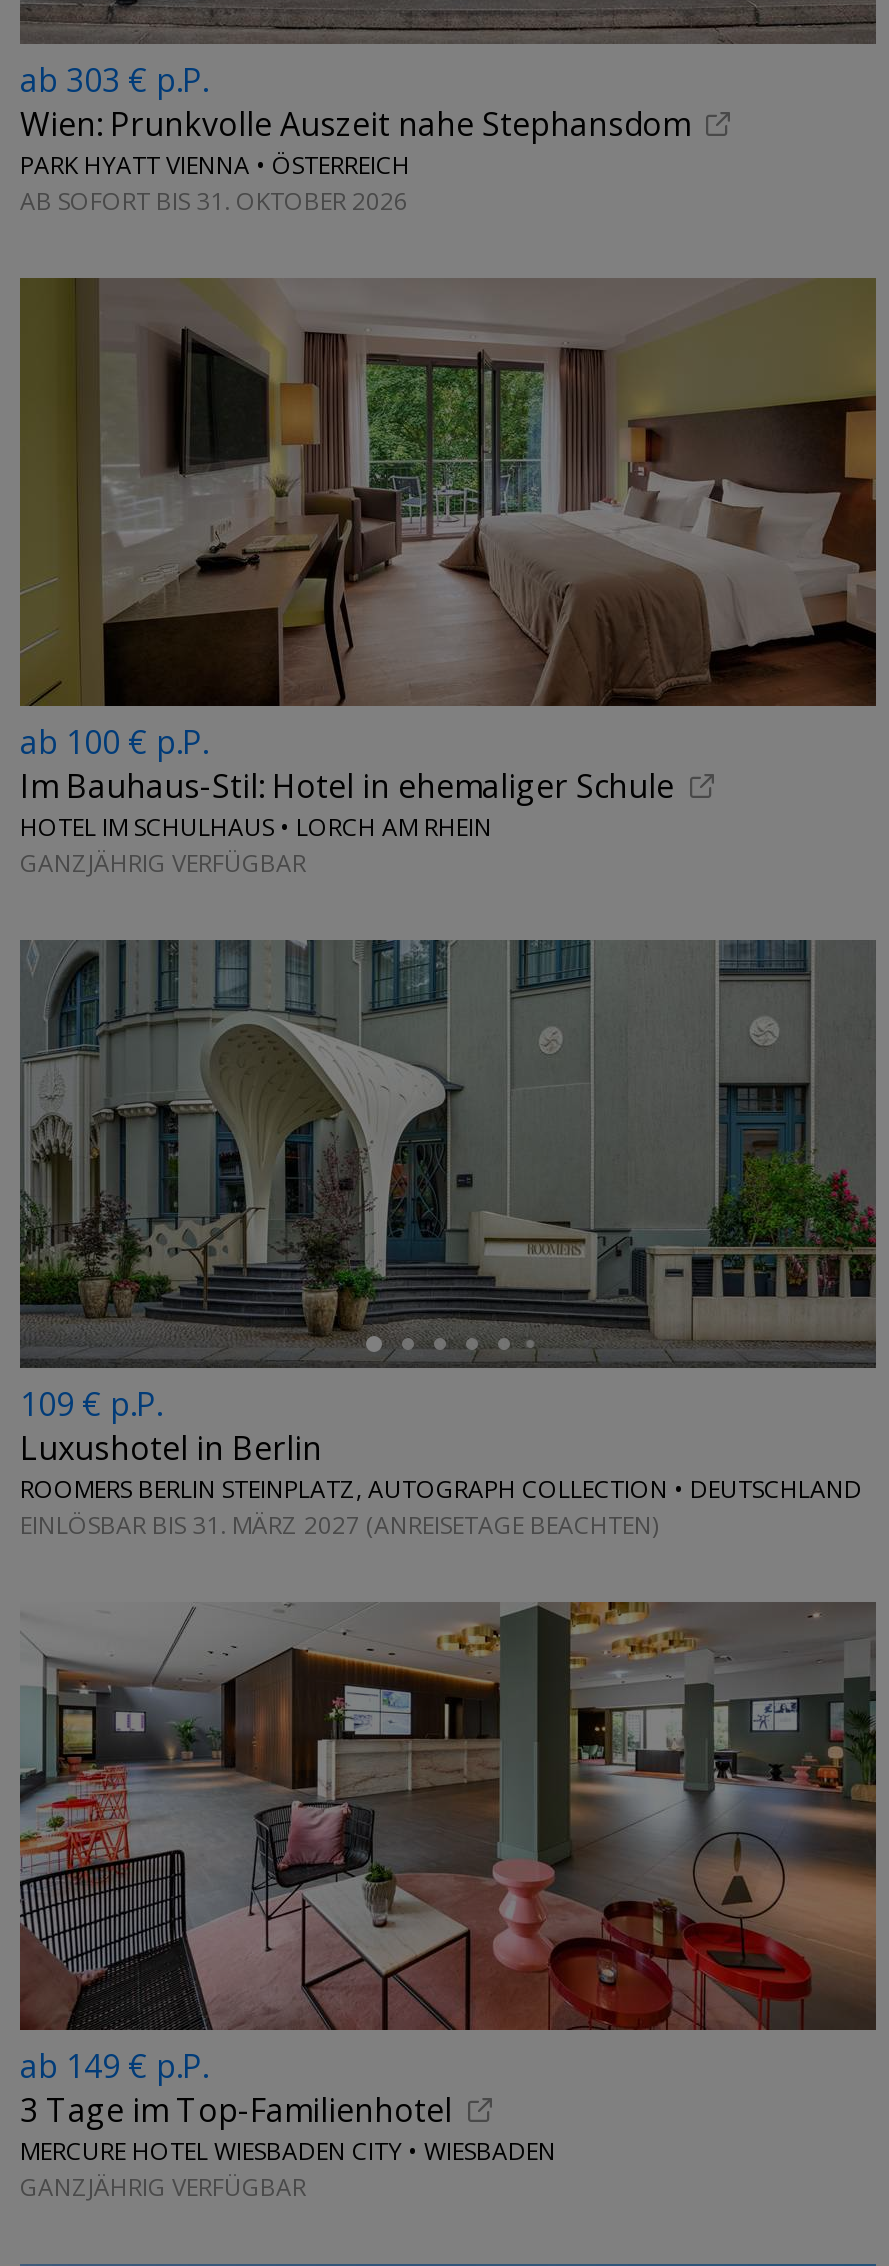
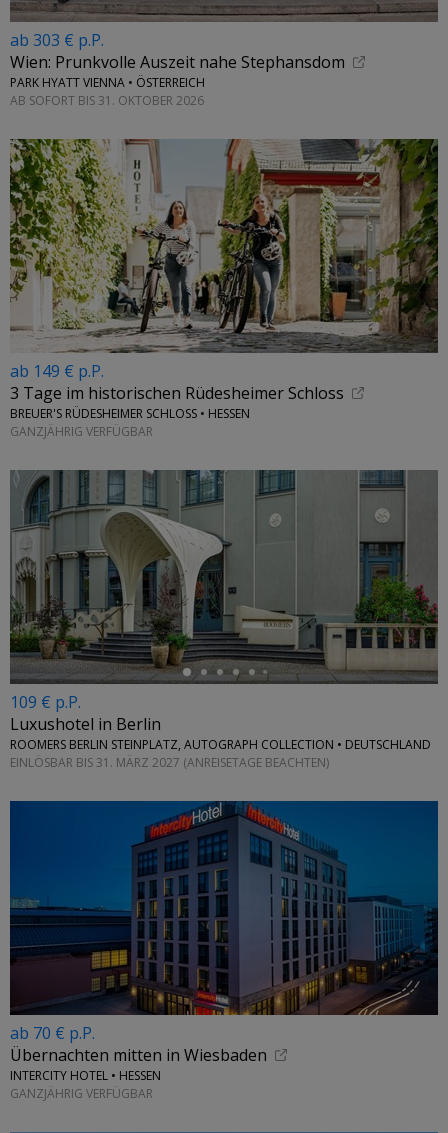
[18,276,878,844] [image] | ab 100 € p.P. | Im Bauhaus-Stil: Hotel in ehemaliger Schule | HOTEL IM SCHULHAUS • LORCH AM RHEIN -> [9,138,439,422] [image] | ab 149 € p.P. | 3 Tage im historischen Rüdesheimer Schloss | BREUER'S RÜDESHEIMER SCHLOSS • HESSEN
[18,1600,878,2168] [image] | ab 149 € p.P. | 3 Tage im Top-Familienhotel | MERCURE HOTEL WIESBADEN CITY • WIESBADEN -> [9,800,439,1084] [image] | ab 70 € p.P. | Übernachten mitten in Wiesbaden | INTERCITY HOTEL • HESSEN

